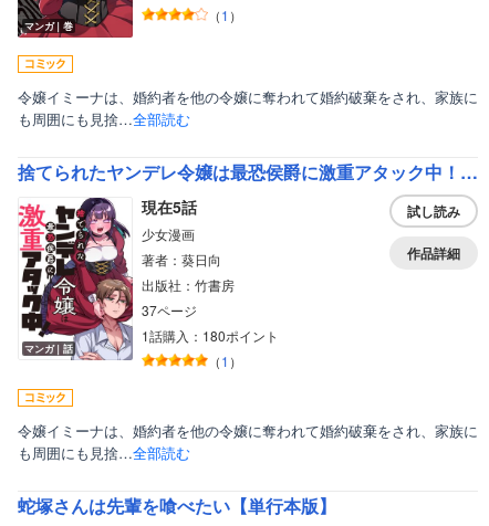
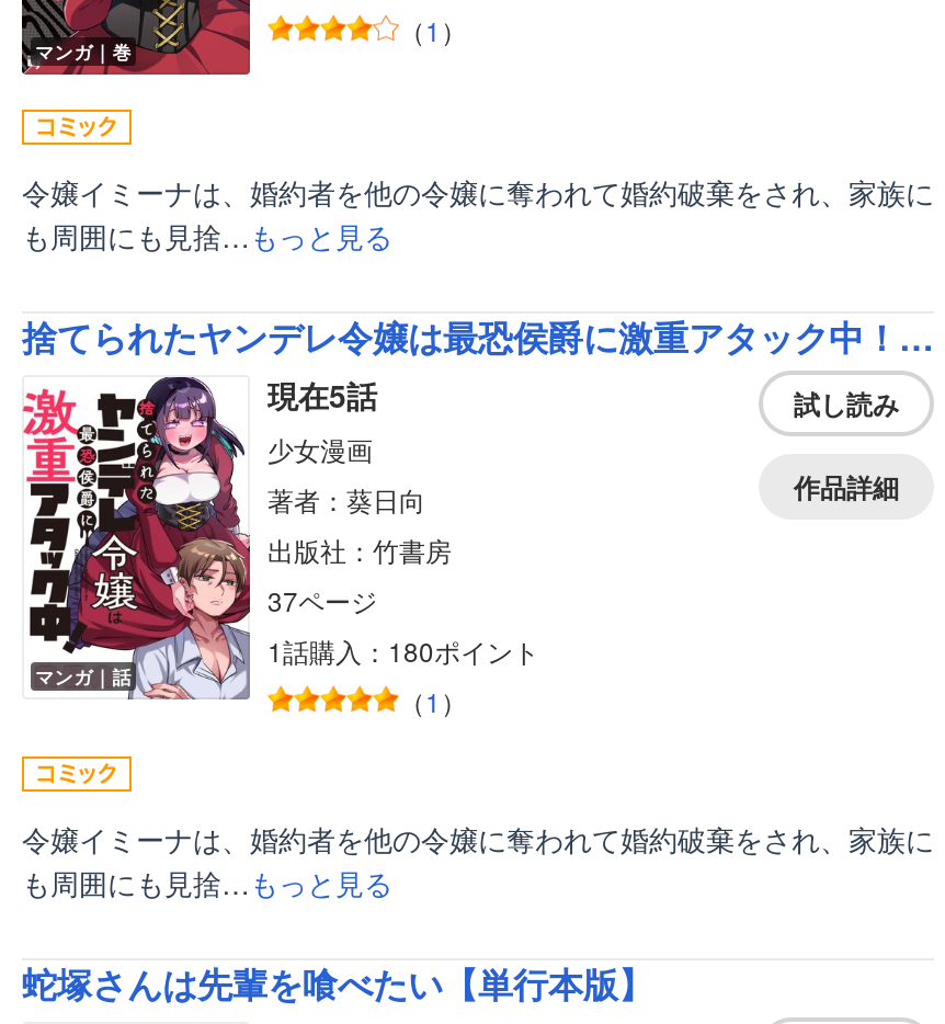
[18,109,190,130] も周囲にも見捨…全部読む -> [22,216,392,257] も周囲にも見捨…もっと見る
[18,442,190,463] も周囲にも見捨…全部読む -> [22,862,392,904] も周囲にも見捨…もっと見る

